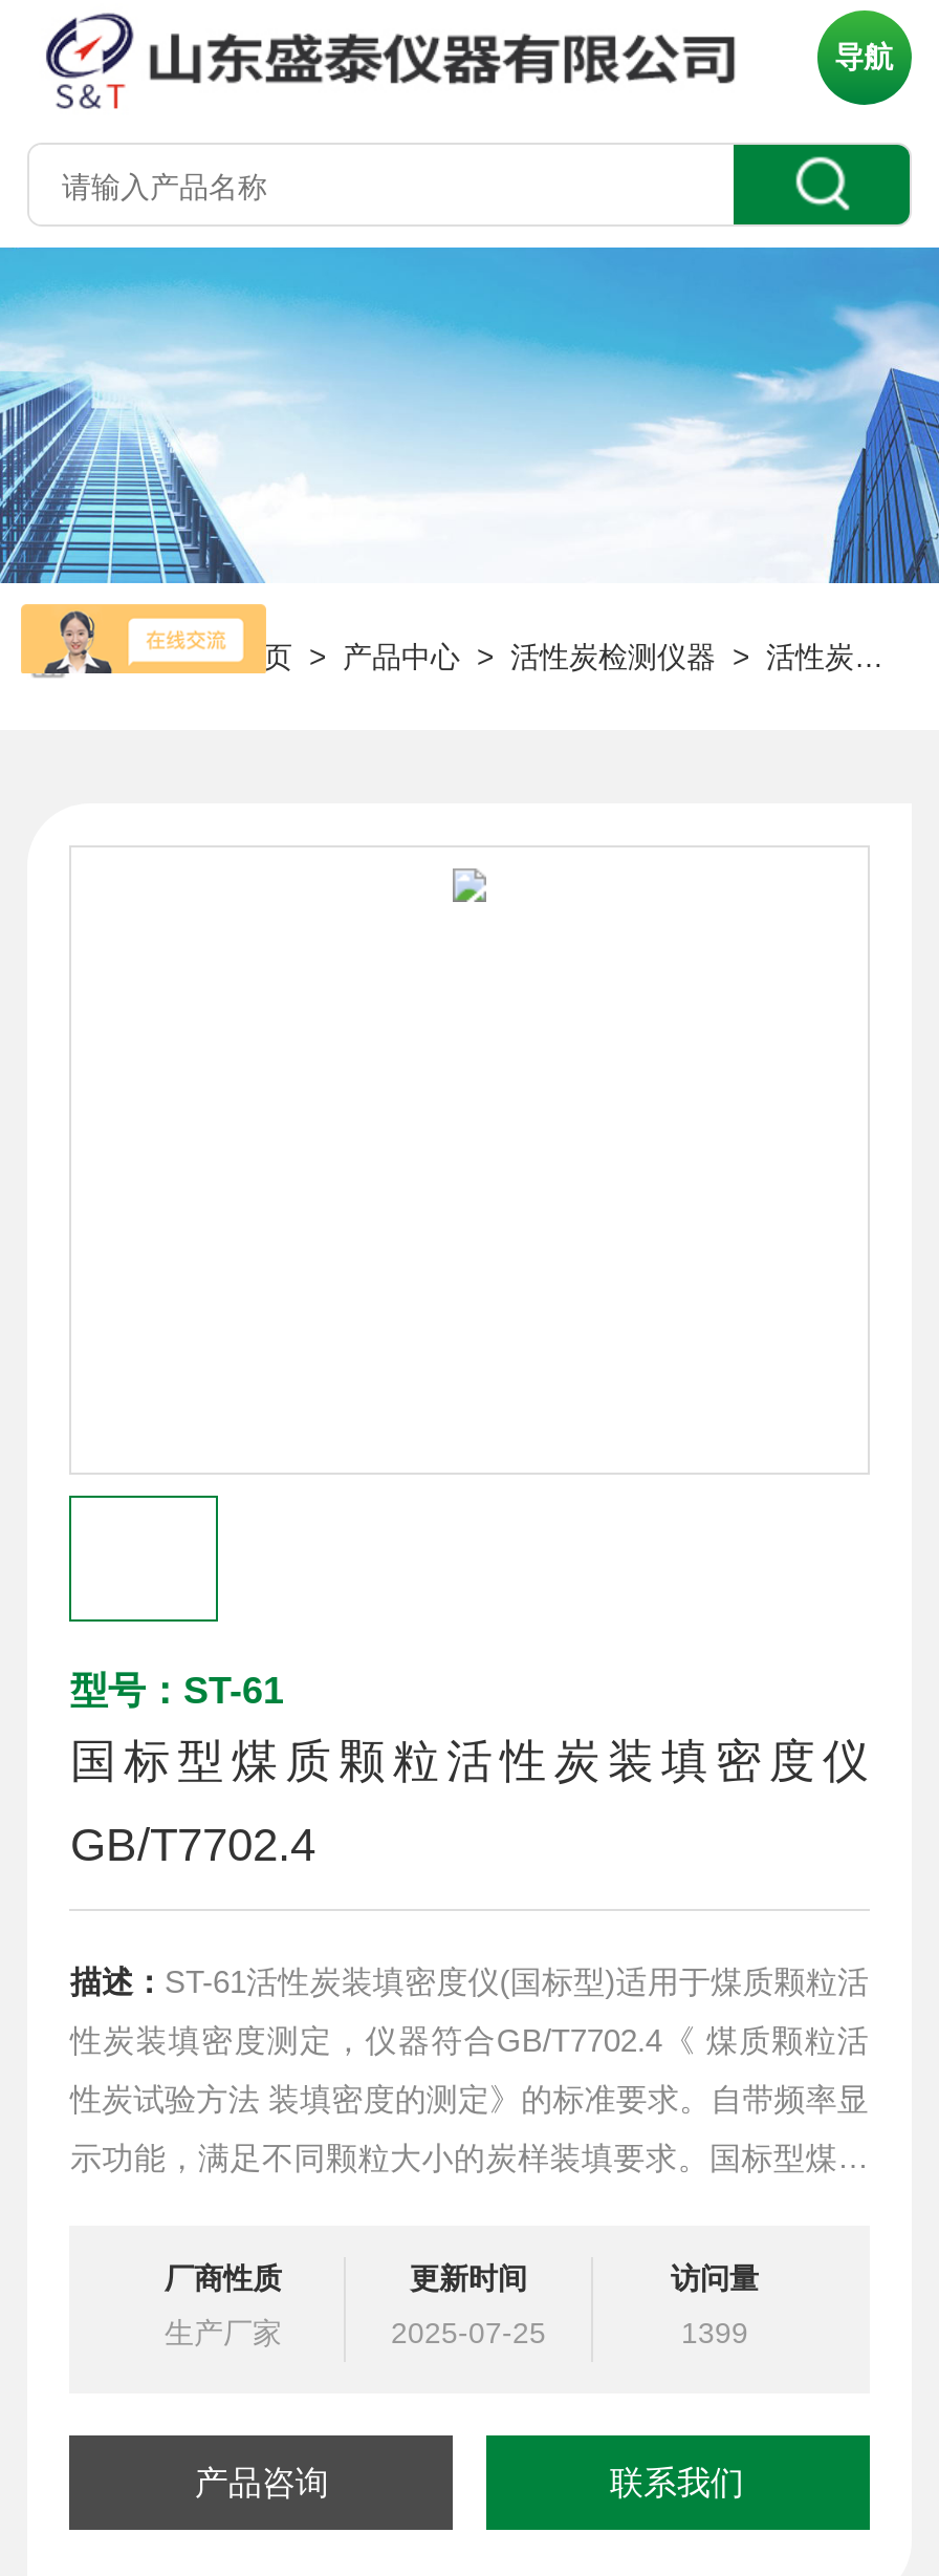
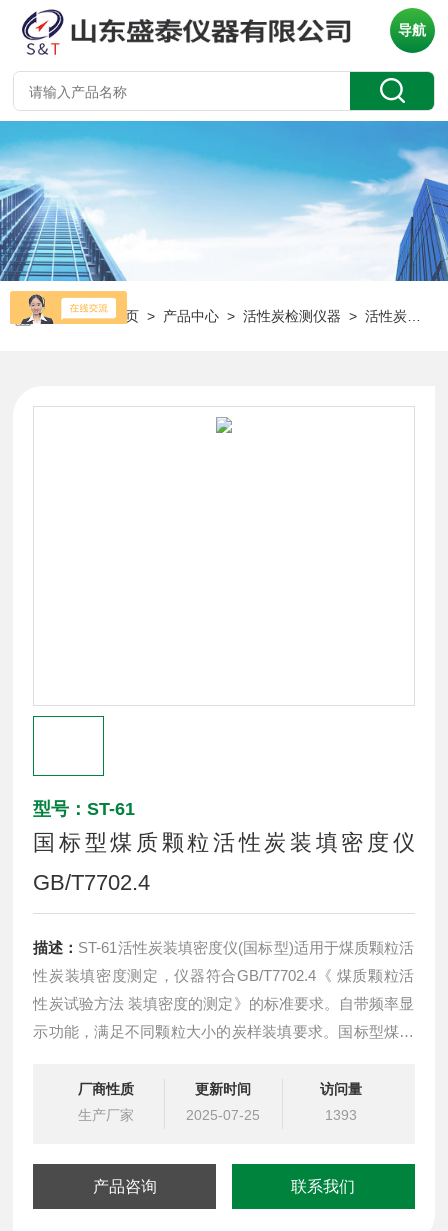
[681,2315,748,2349] 1399 -> [325,1107,357,1123] 1393

